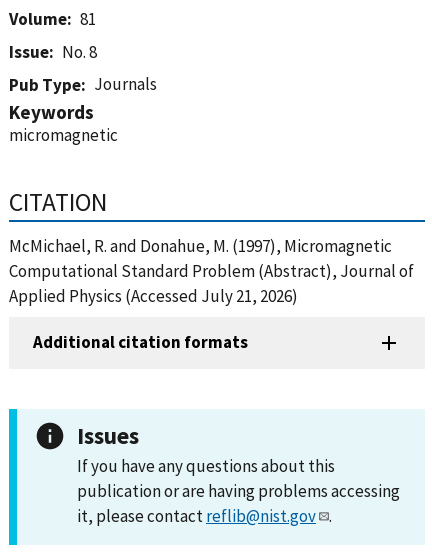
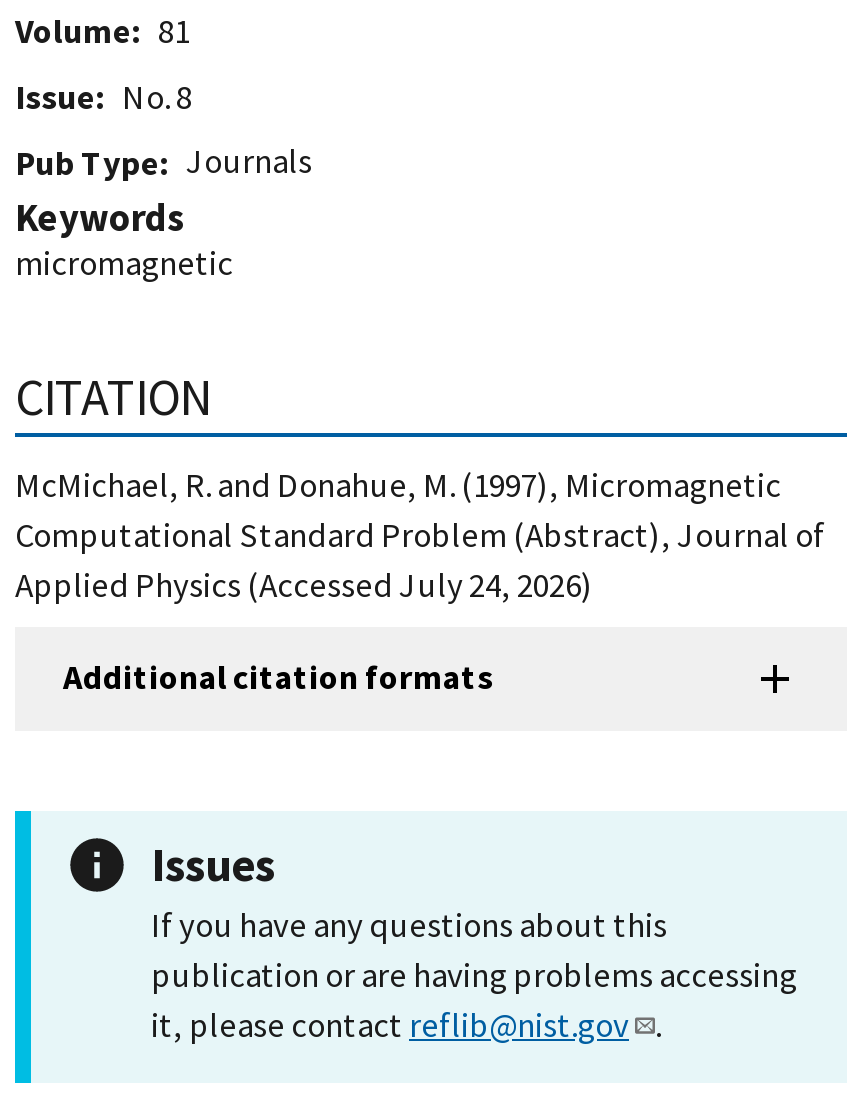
[9,285,298,307] Applied Physics (Accessed July 21, 2026) -> [15,563,593,607] Applied Physics (Accessed July 24, 2026)

